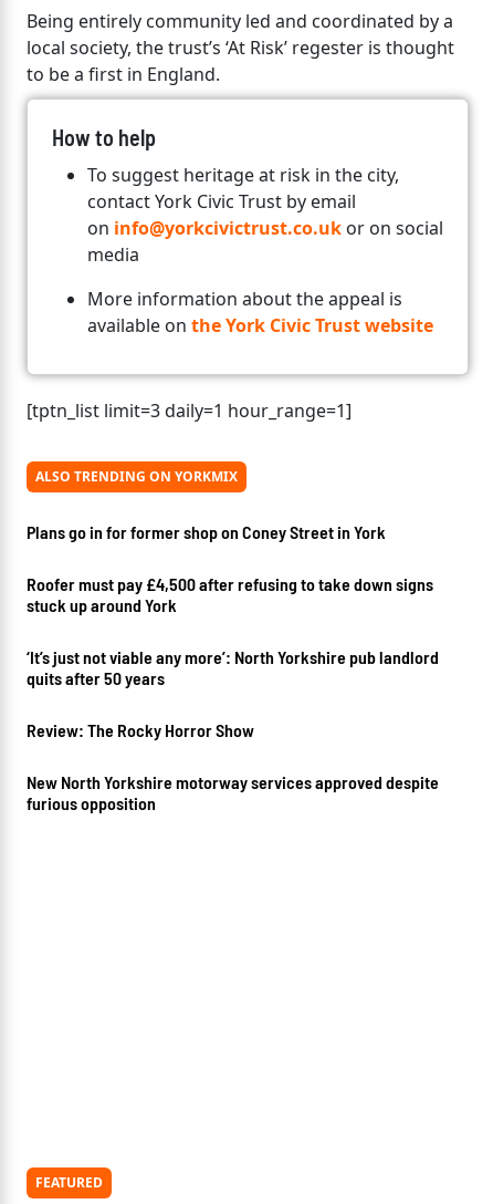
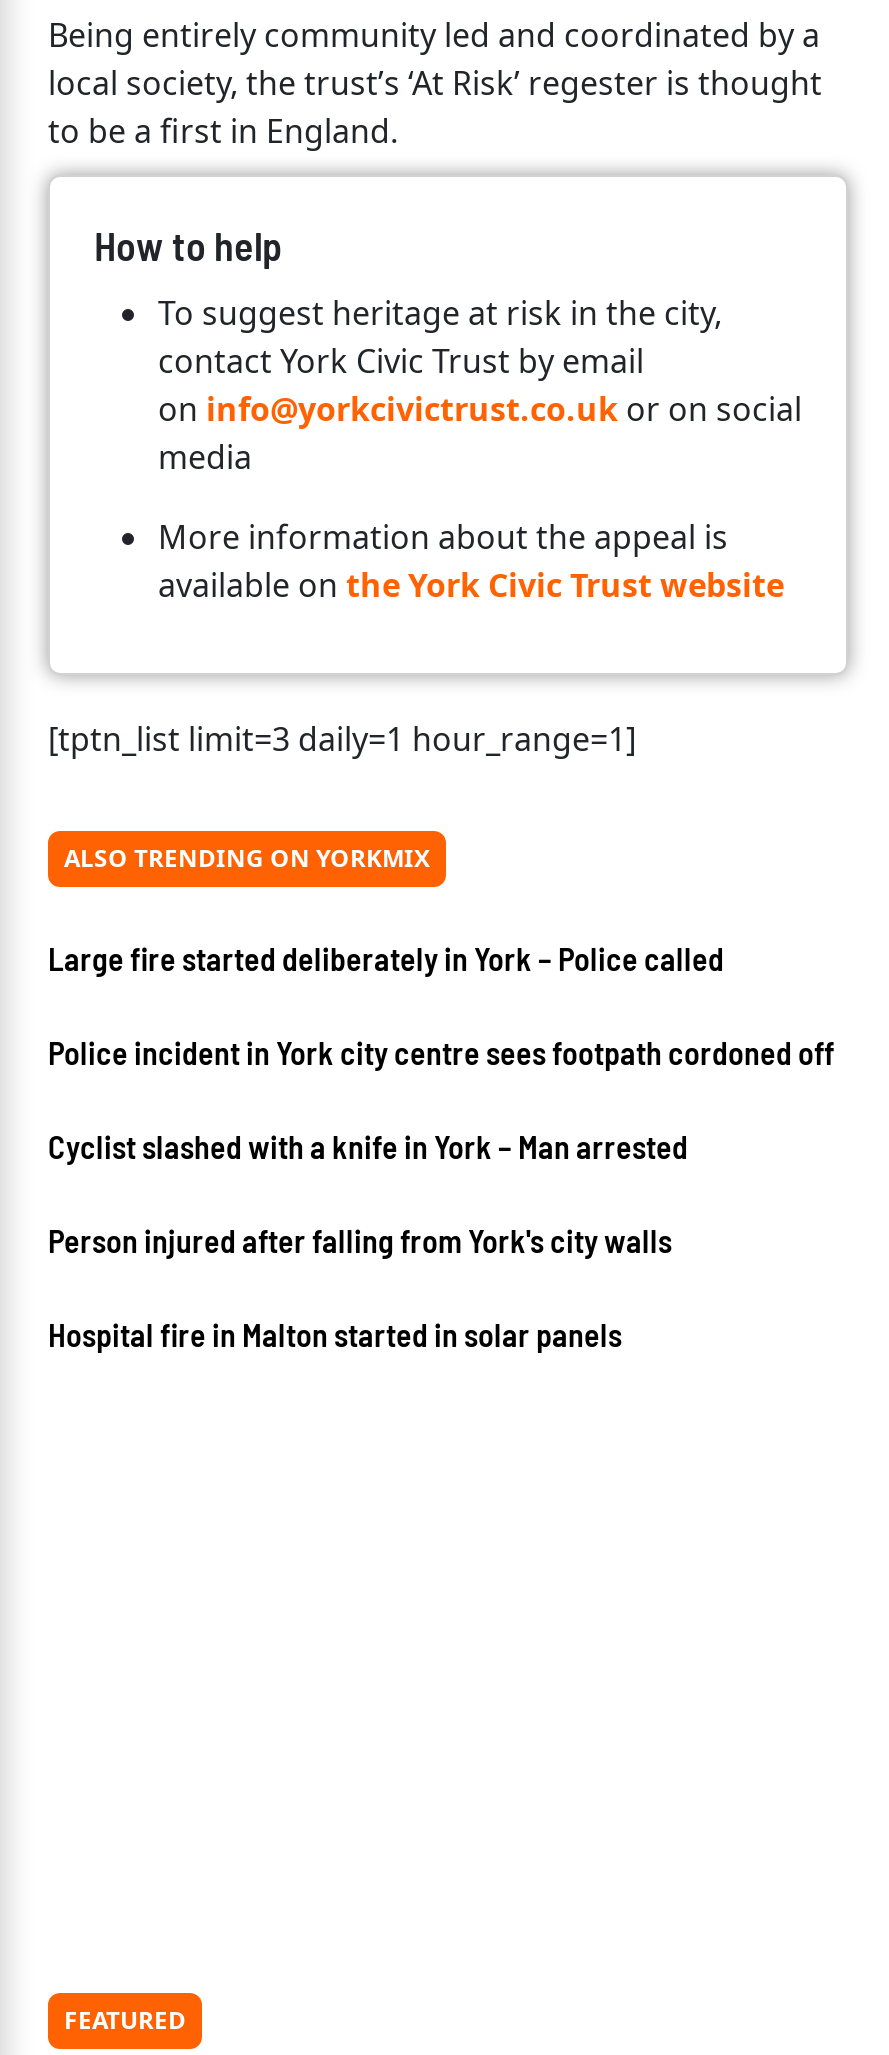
[27,521,386,542] Plans go in for former shop on Coney Street in York -> [48,938,724,976] Large fire started deliberately in York – Police called
[27,573,433,615] Roofer must pay £4,500 after refusing to take down signs | stuck up around York -> [48,1032,834,1070] Police incident in York city centre sees footpath cordoned off
[27,646,439,688] ‘It’s just not viable any more’: North Yorkshire pub landlord | quits after 50 years -> [48,1126,688,1164] Cyclist slashed with a knife in York – Man arrested
[27,719,254,740] Review: The Rocky Horror Show -> [48,1220,672,1258] Person injured after falling from York's city walls
[27,771,439,813] New North Yorkshire motorway services approved despite | furious opposition -> [48,1314,622,1352] Hospital fire in Malton started in solar panels

